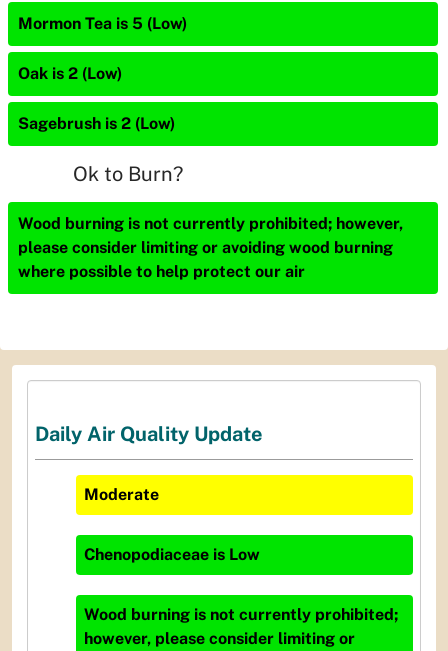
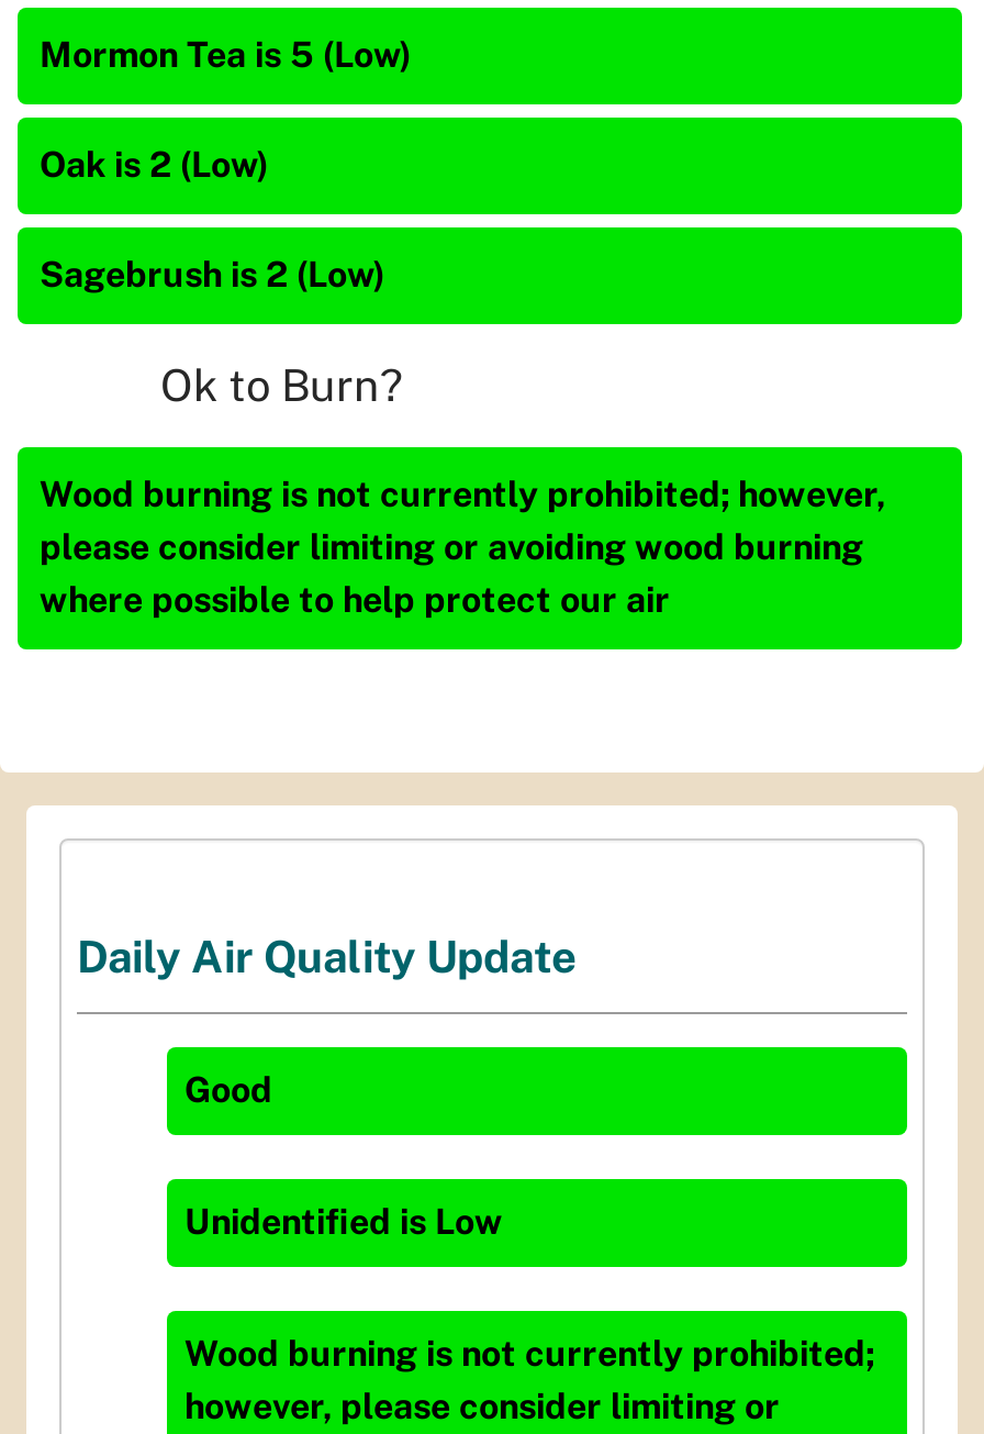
[84,485,159,504] Moderate -> [185,1070,272,1112] Good
[84,545,260,564] Chenopodiaceae is Low -> [185,1202,503,1244] Unidentified is Low

